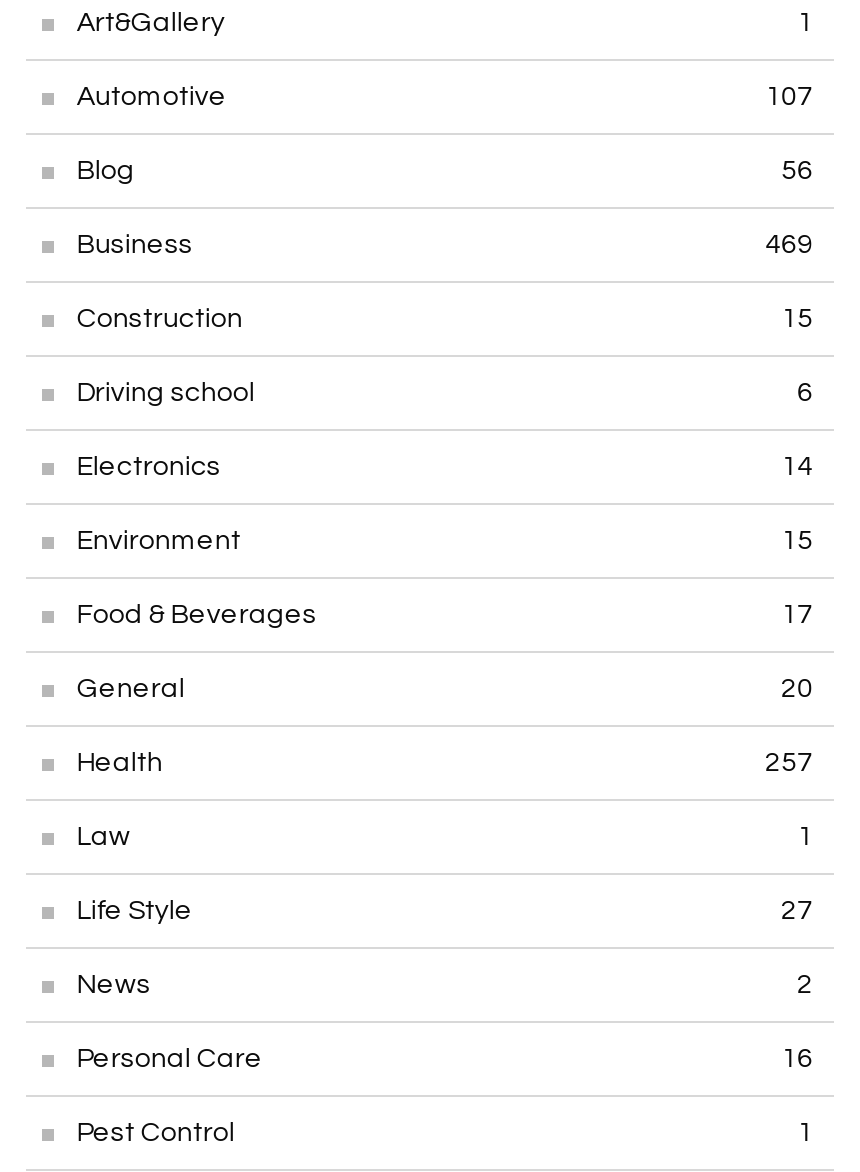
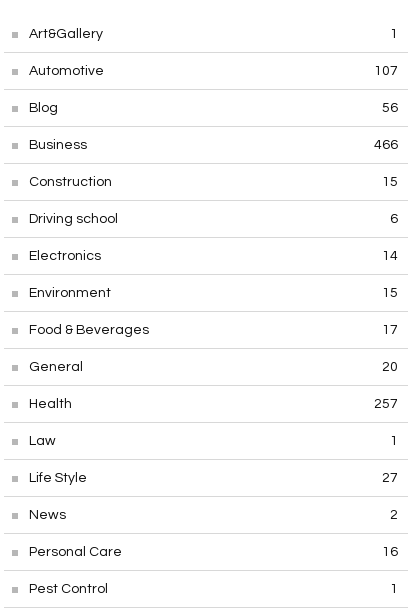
[765,232,813,260] 469 -> [374,138,398,152] 466

